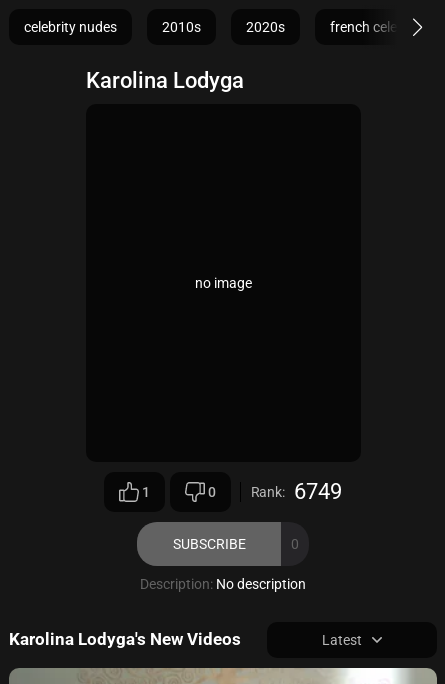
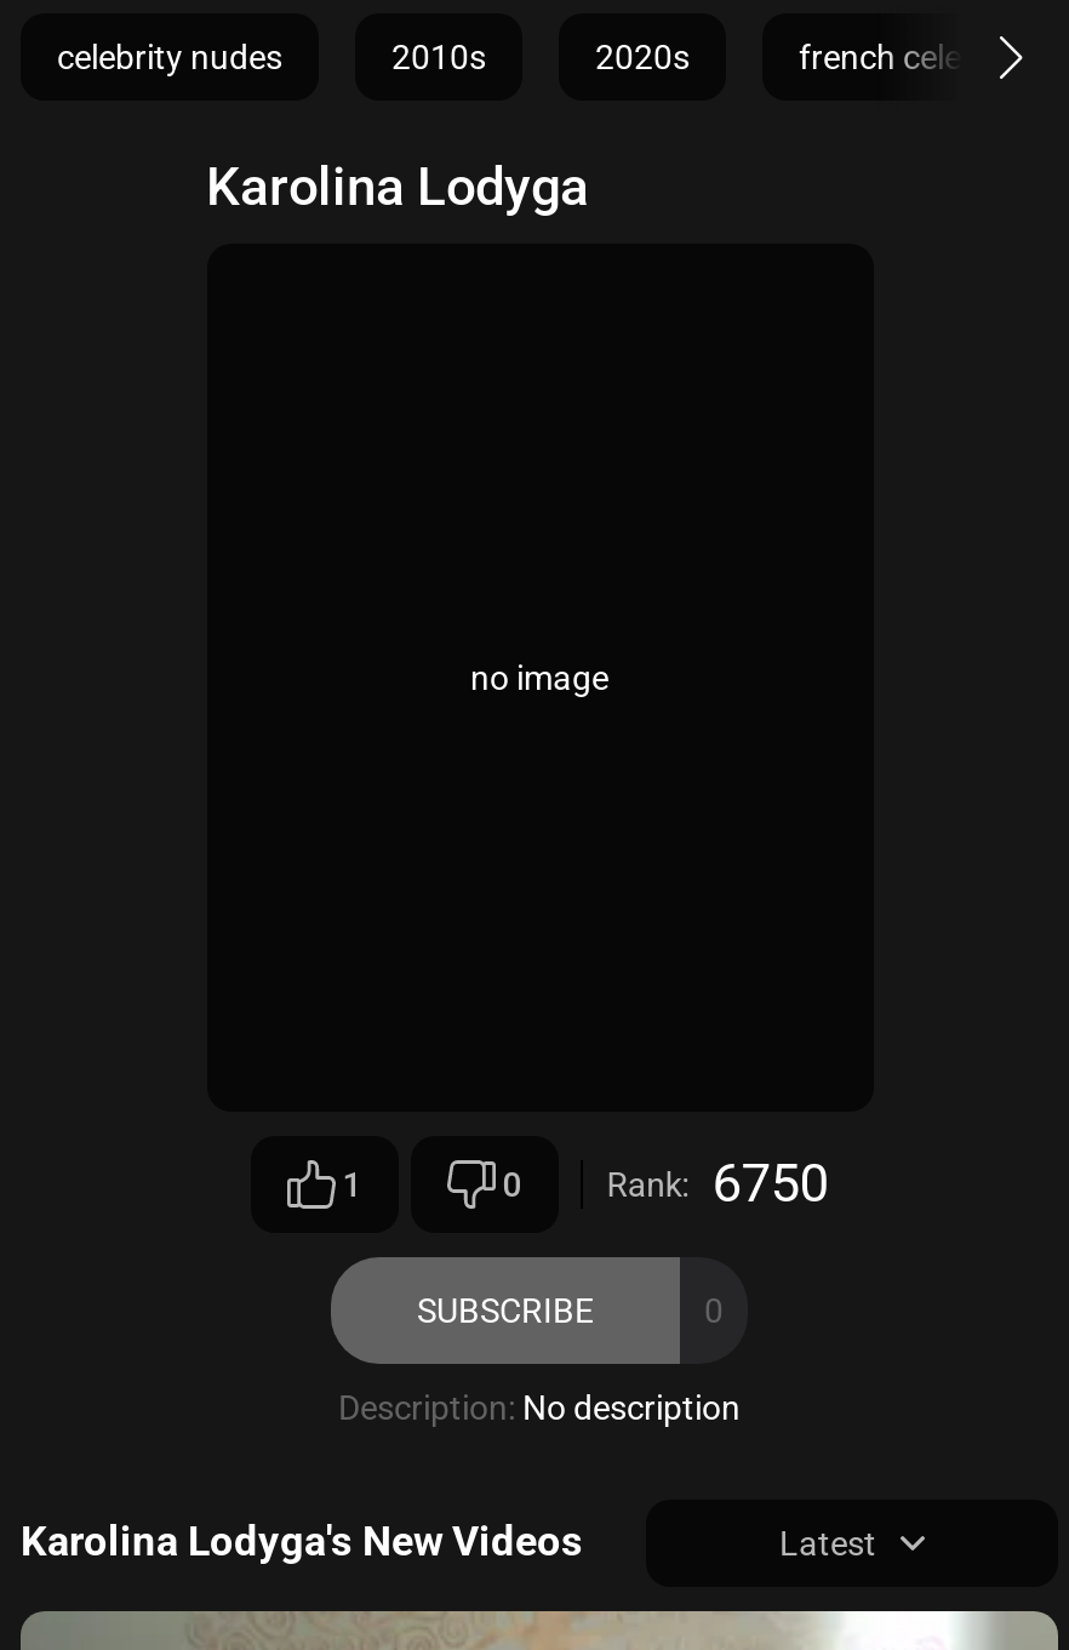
[251,478,342,503] Rank: 6749 -> [606,1152,829,1212] Rank: 6750

